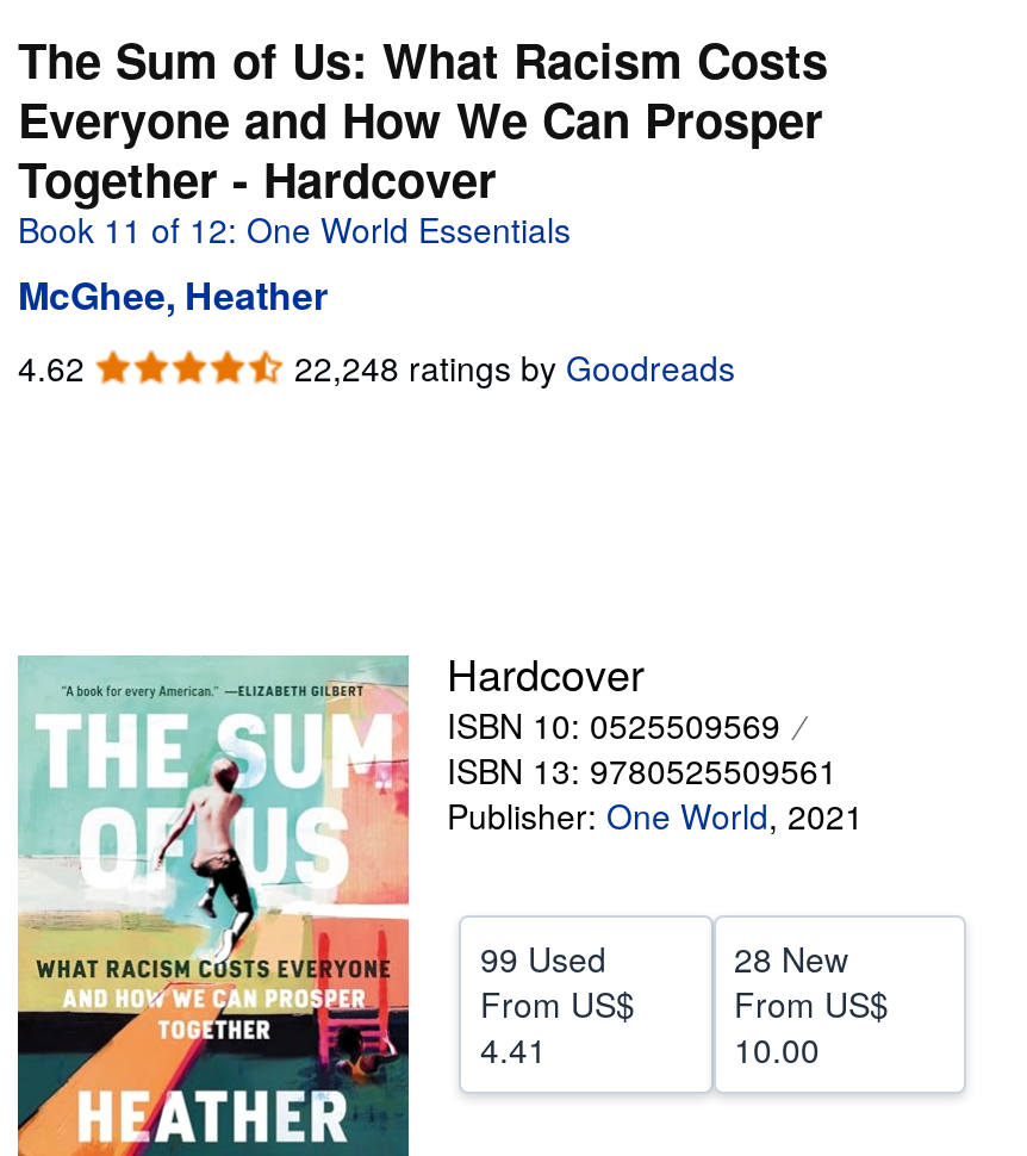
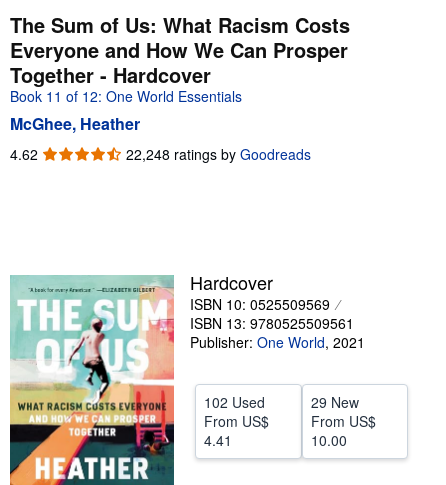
[480,934,606,982] 99 Used -> [204,392,265,412] 102 Used
[734,934,848,982] 28 New -> [310,392,358,412] 29 New

